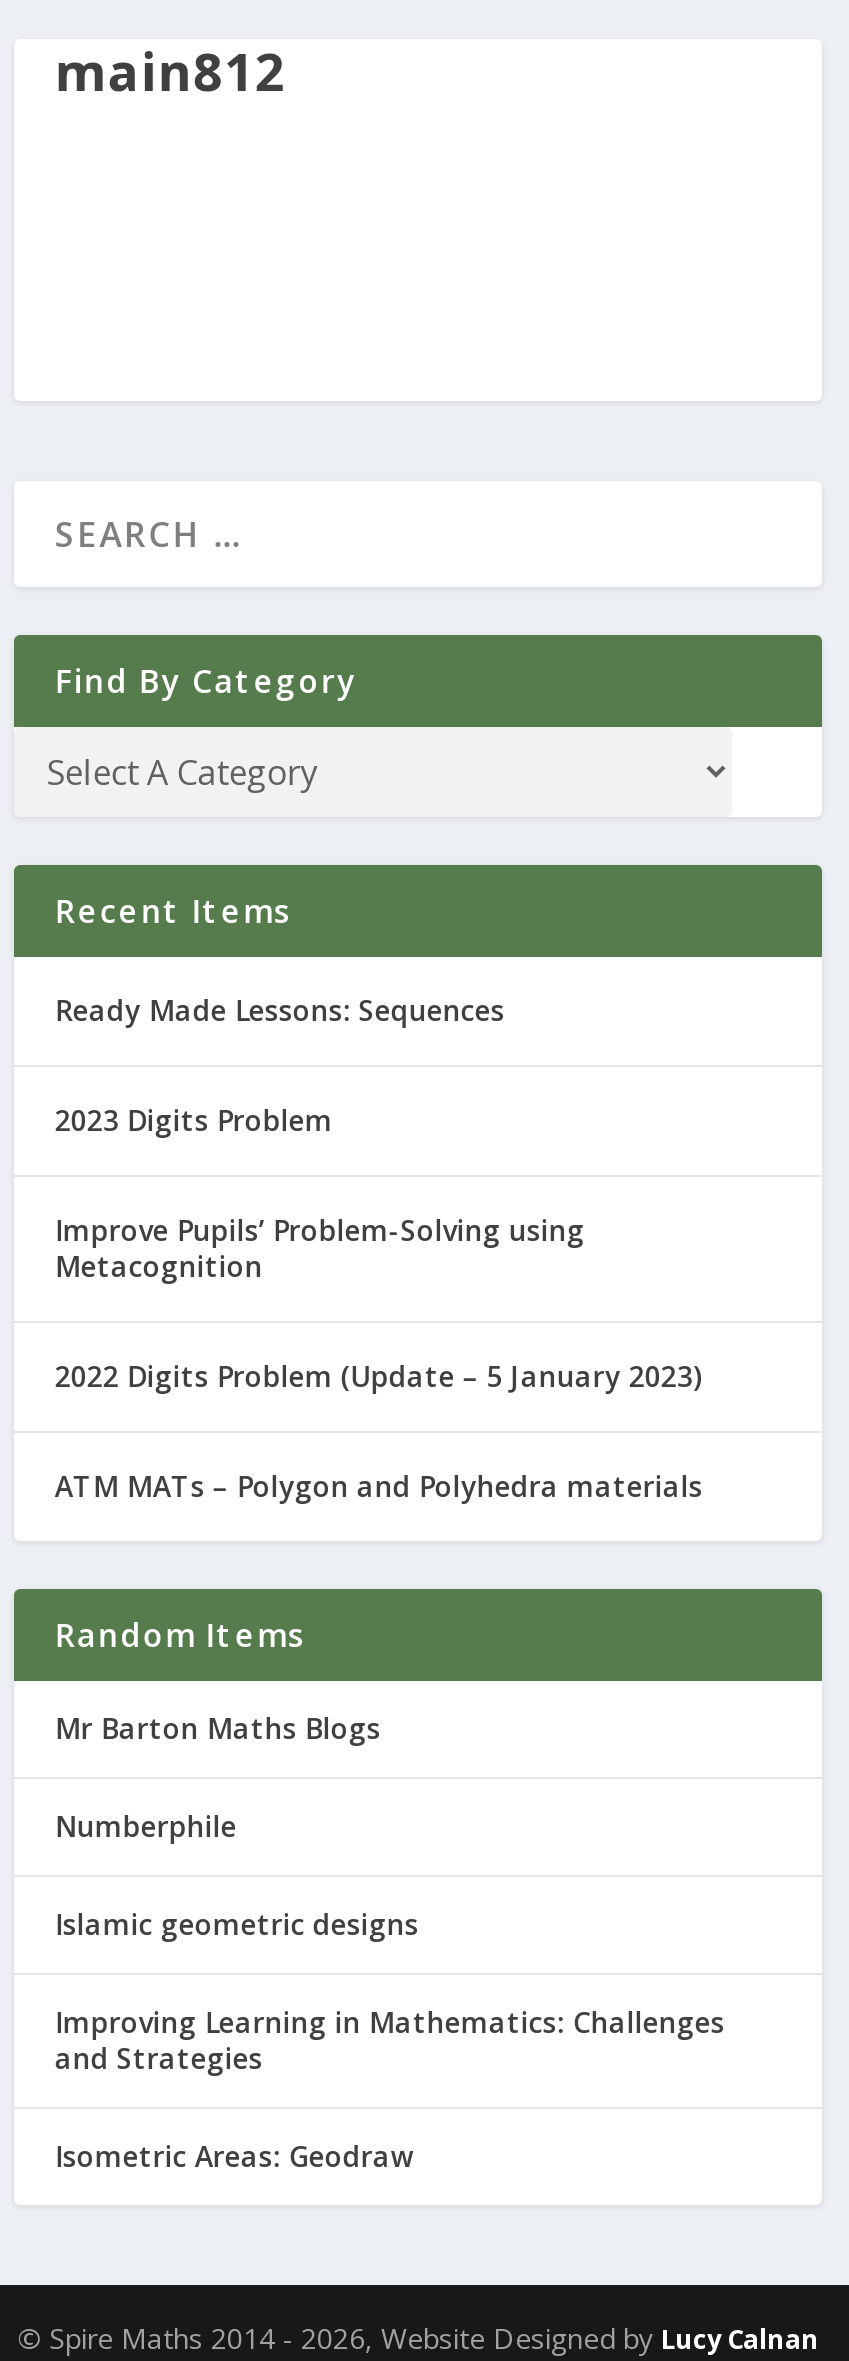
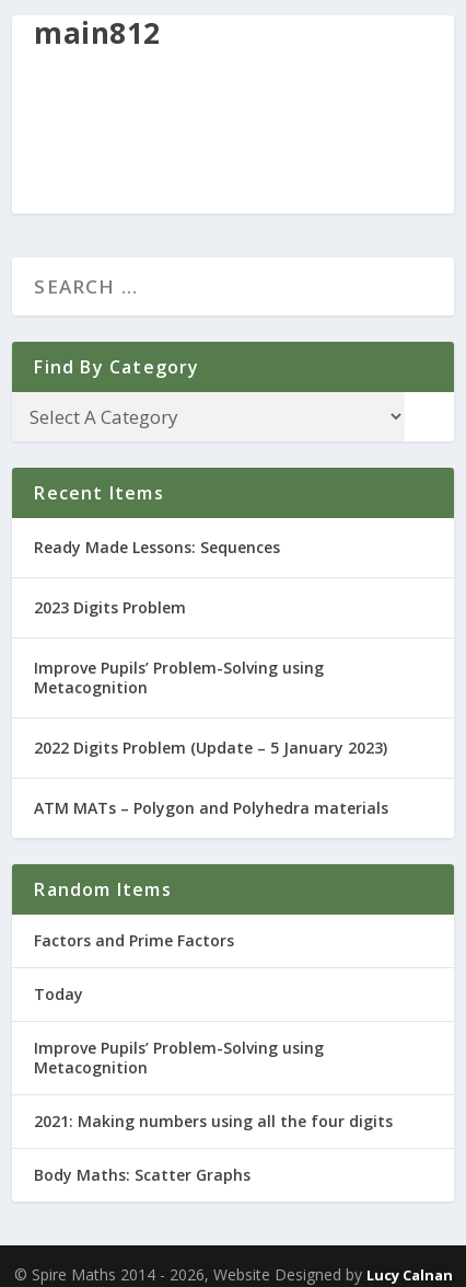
[55,1709,381,1747] Mr Barton Maths Blogs -> [34,930,235,951] Factors and Prime Factors
[55,1807,237,1845] Numberphile -> [34,984,84,1004] Today
[55,1905,419,1943] Islamic geometric designs -> [34,1037,324,1078] Improve Pupils’ Problem-Solving using | Metacognition
[55,2003,725,2077] Improving Learning in Mathematics: Challenges | and Strategies -> [34,1111,393,1131] 2021: Making numbers using all the four digits
[55,2137,413,2175] Isometric Areas: Geodraw -> [34,1164,251,1185] Body Maths: Scatter Graphs

